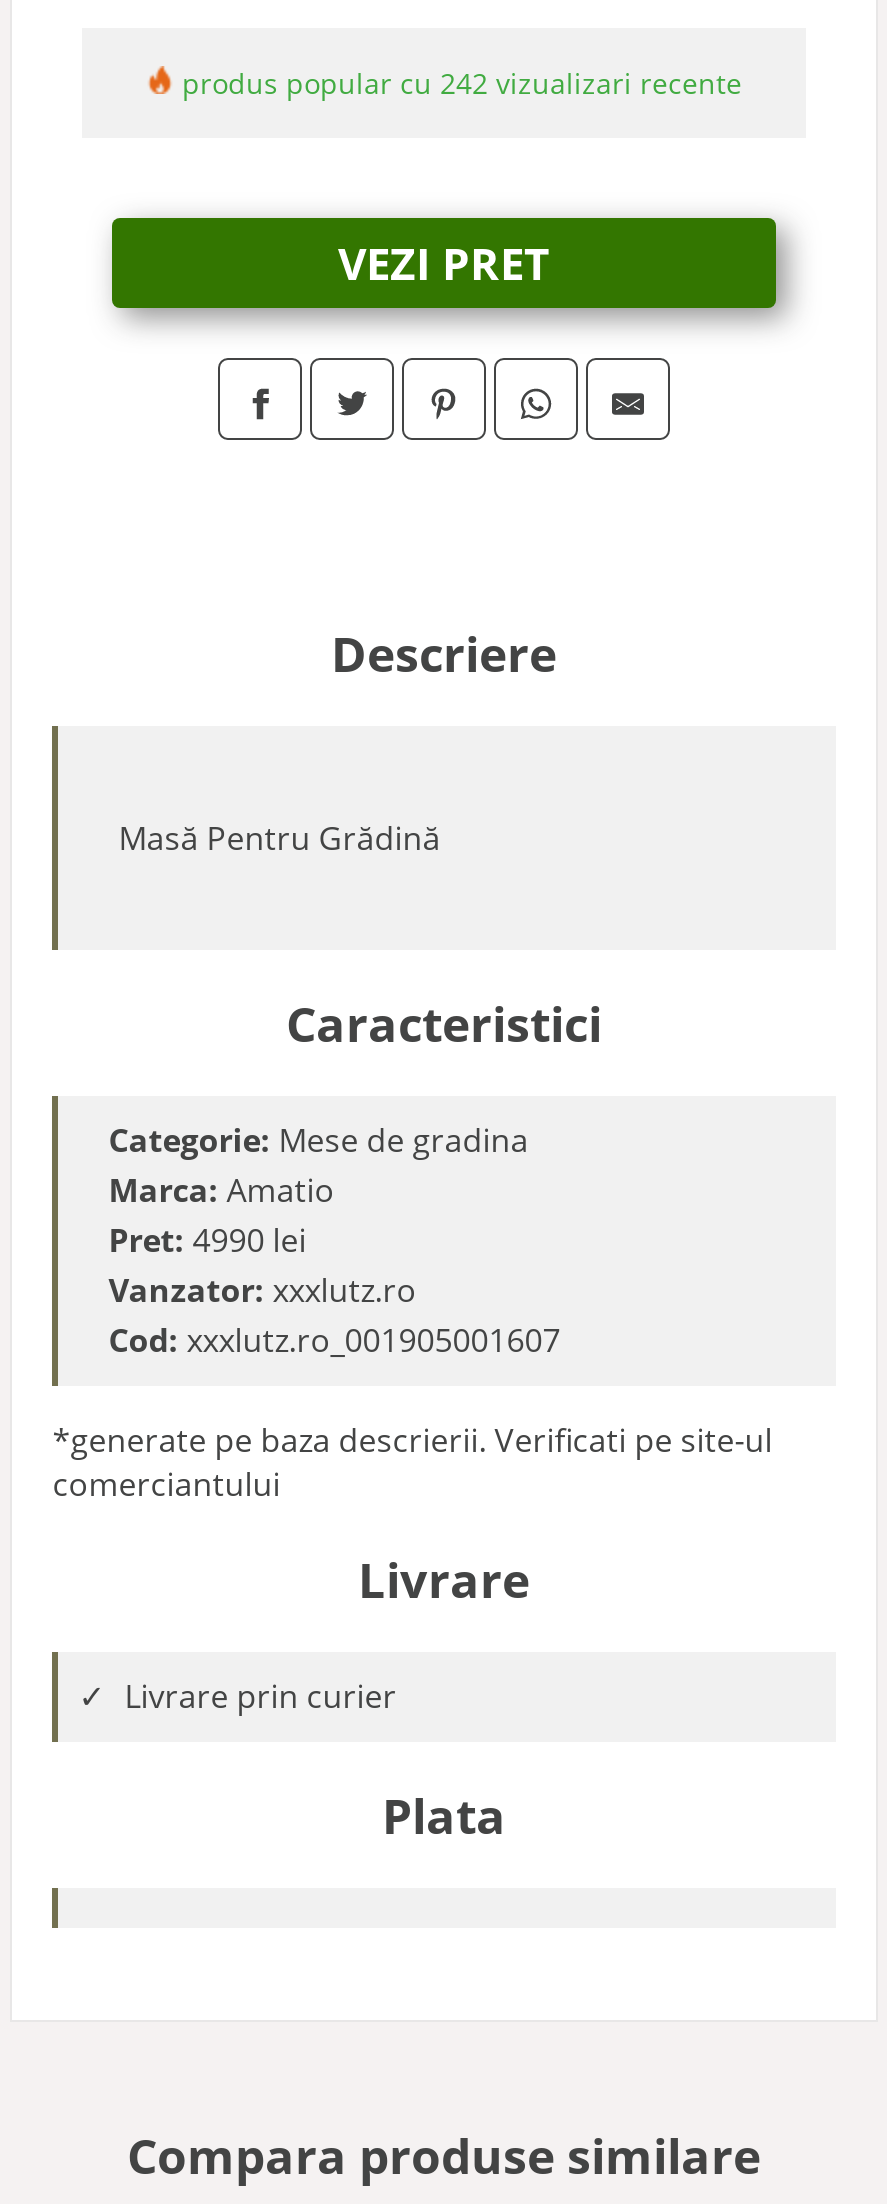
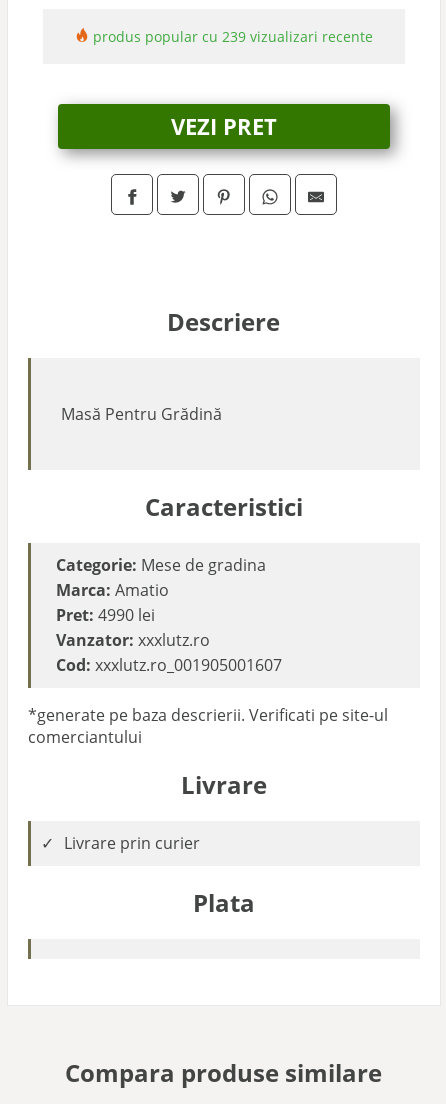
[174,64,742,102] produs popular cu 242 vizualizari recente -> [89,27,373,46] produs popular cu 239 vizualizari recente

